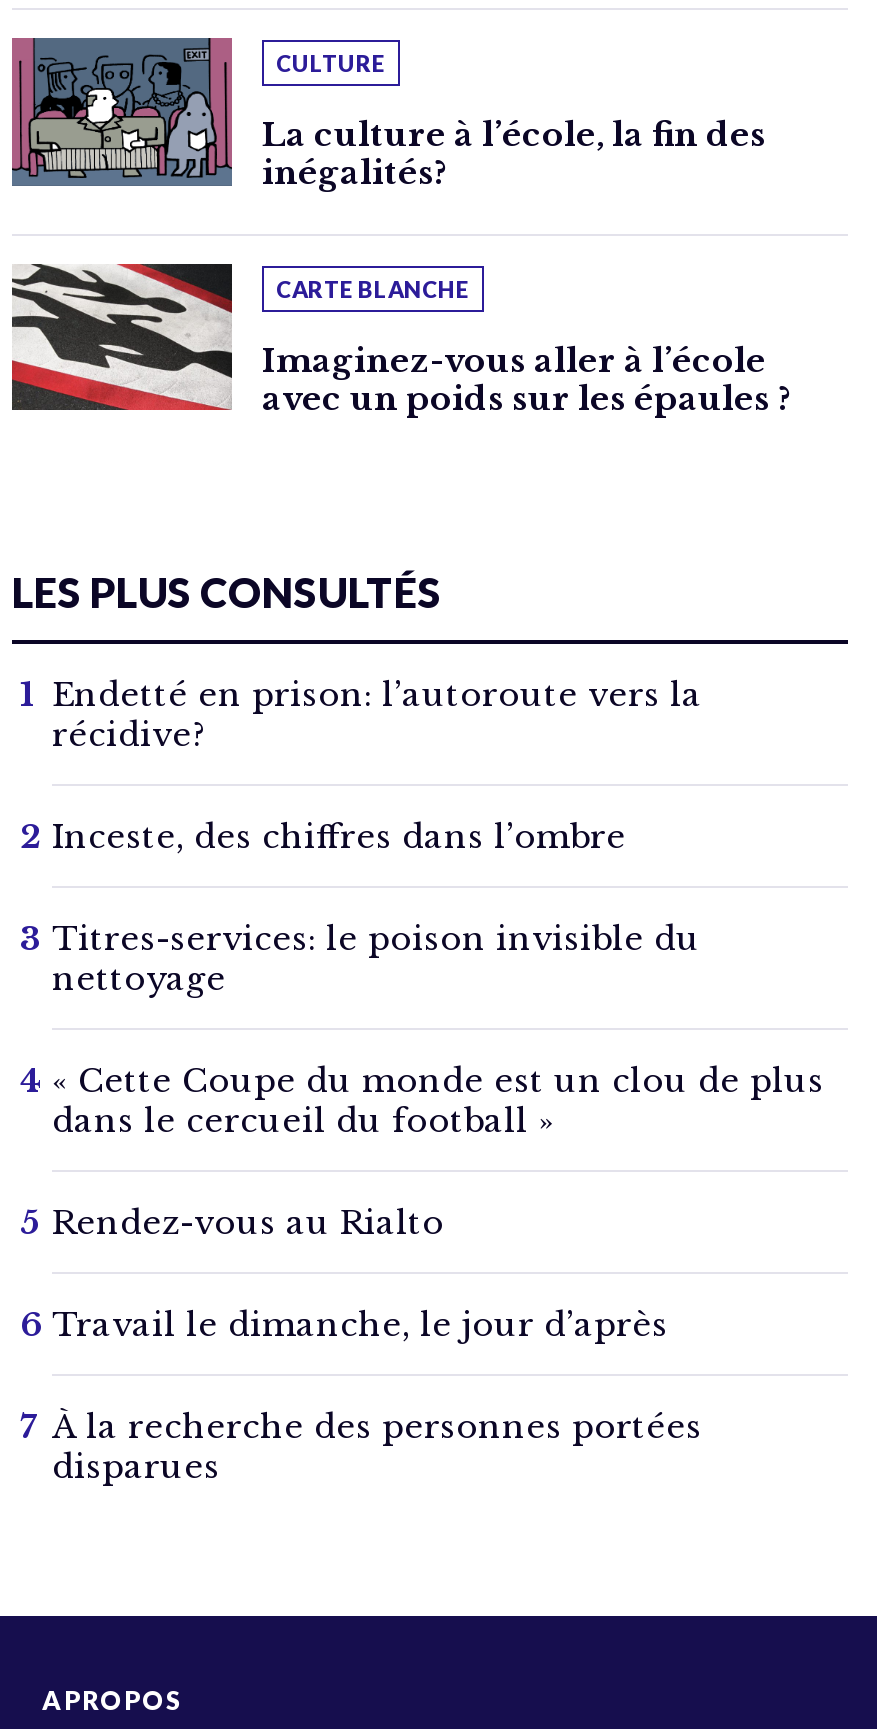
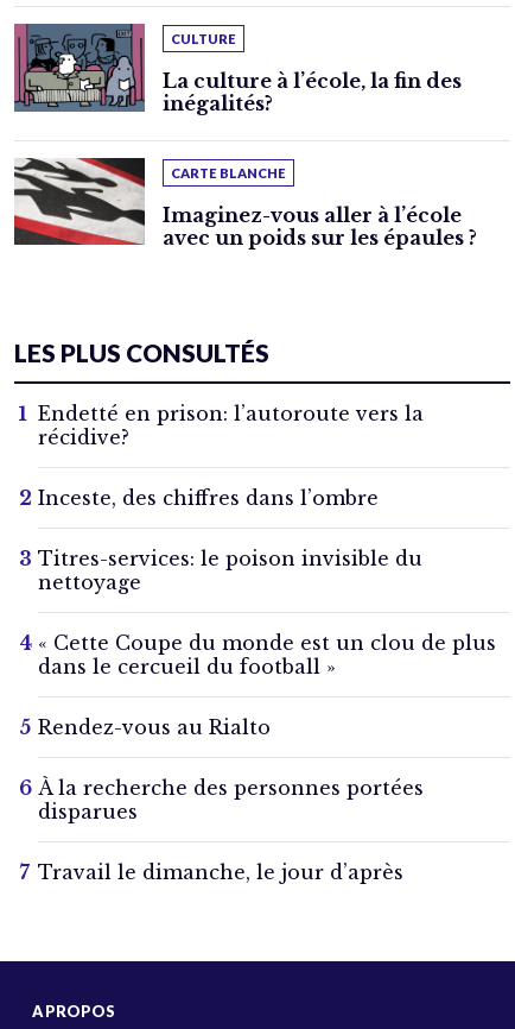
moved [52,1304,668,1344] -> [38,860,403,884]: Travail le dimanche, le jour d’après
moved [52,1406,702,1486] -> [38,776,424,824]: À la recherche des personnes portées | disparues

